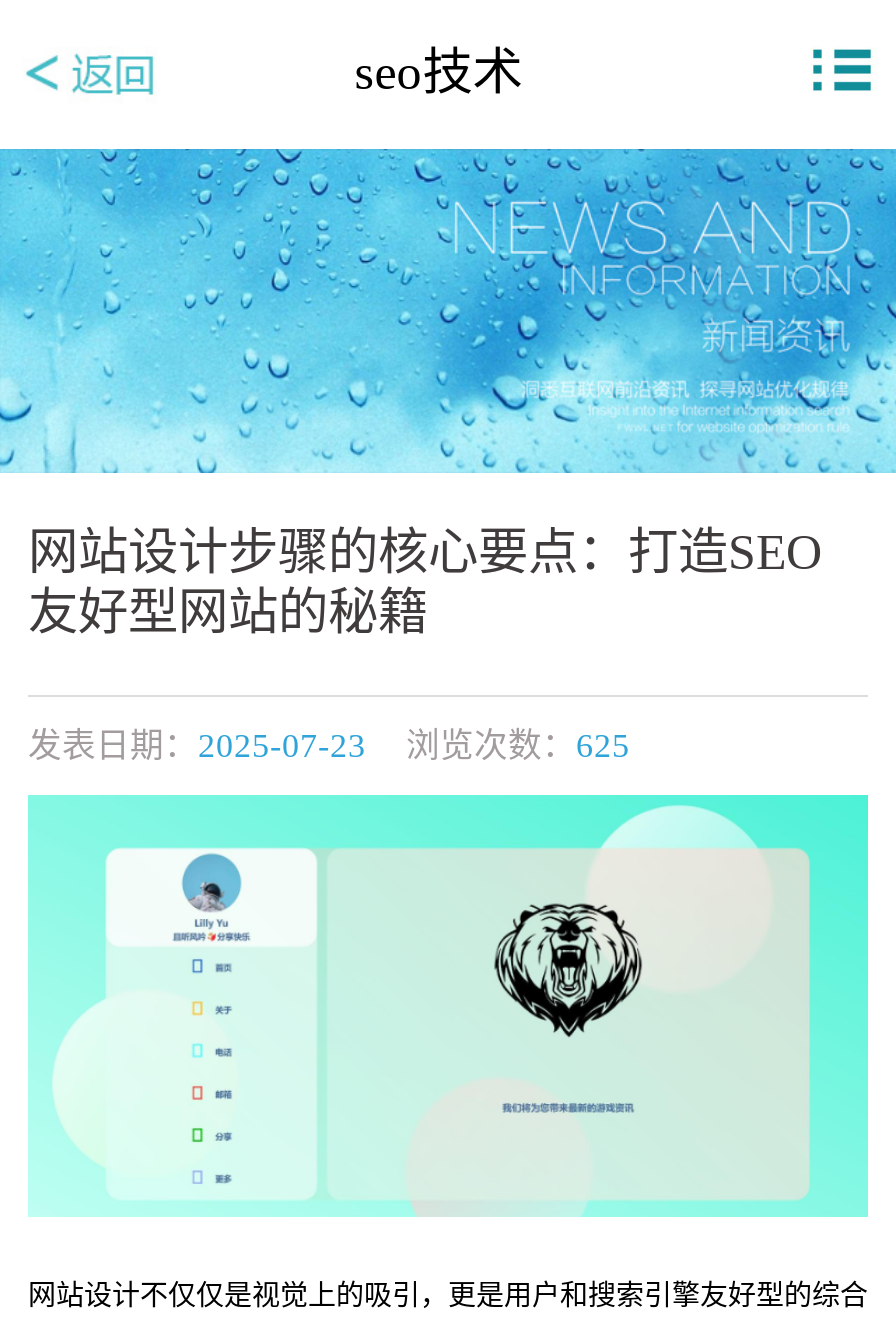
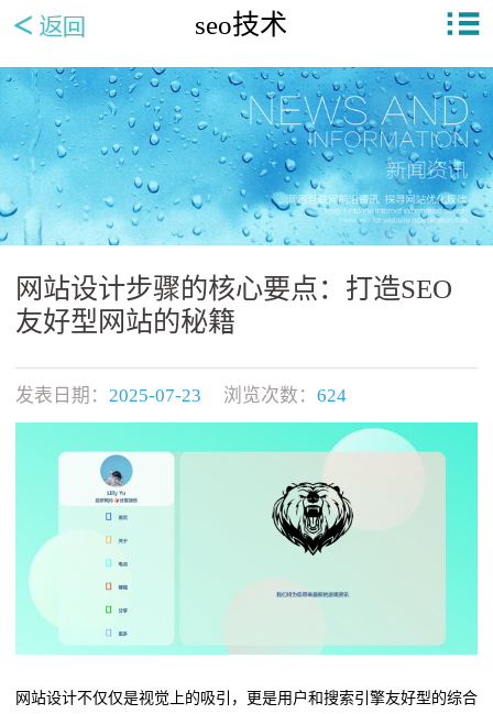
[28,727,630,765] 发表日期：2025-07-23浏览次数：625 -> [15,385,347,406] 发表日期：2025-07-23浏览次数：624

